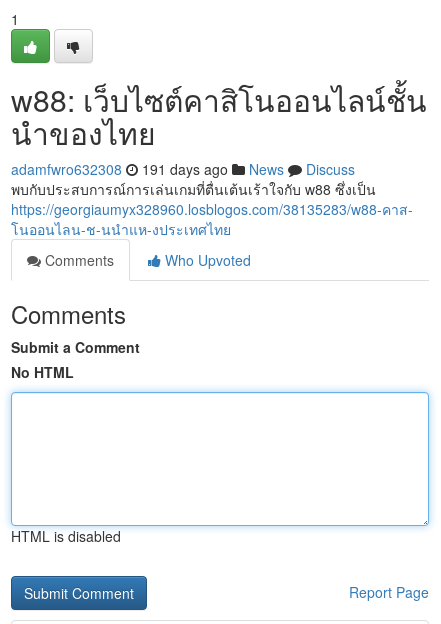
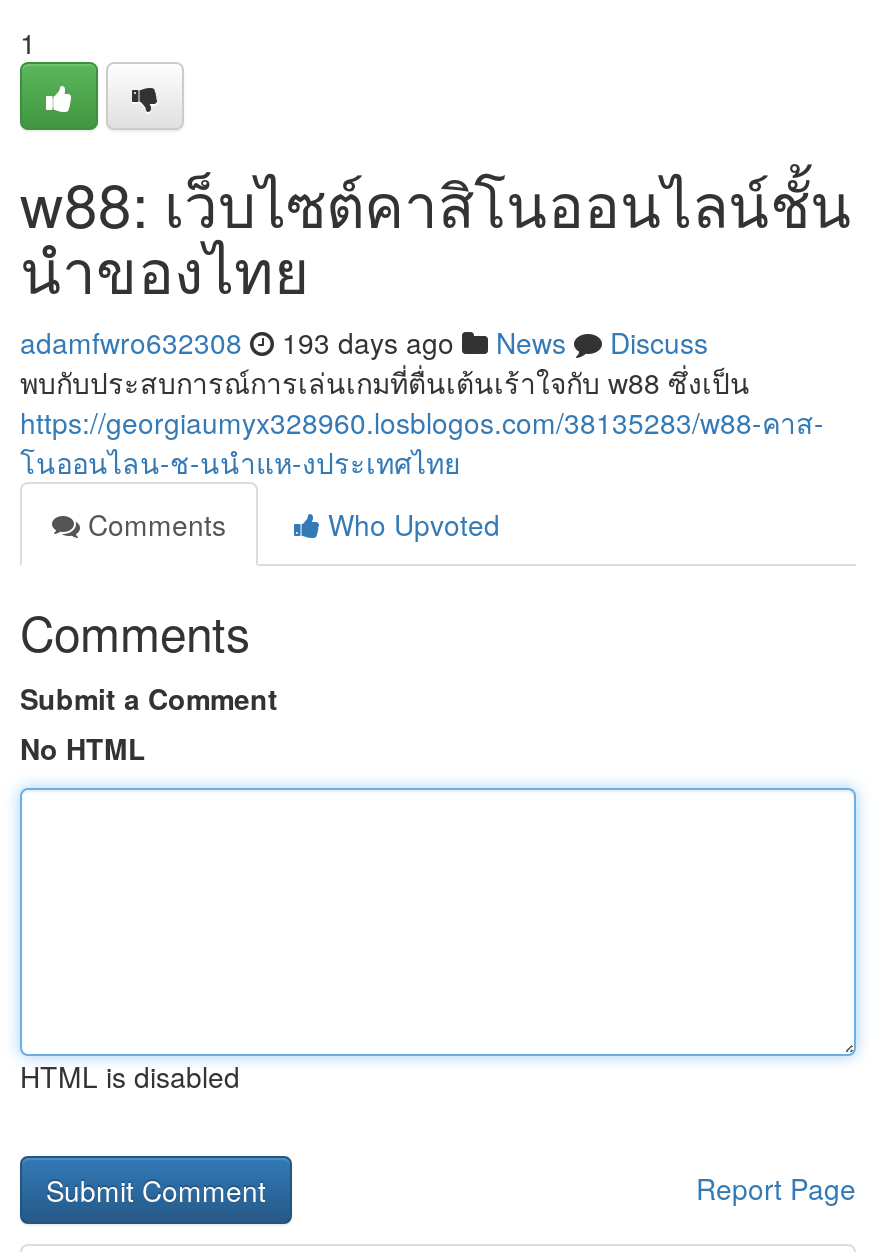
[11,159,355,179] adamfwro632308 191 days ago News Discuss -> [20,322,708,362] adamfwro632308 193 days ago News Discuss

